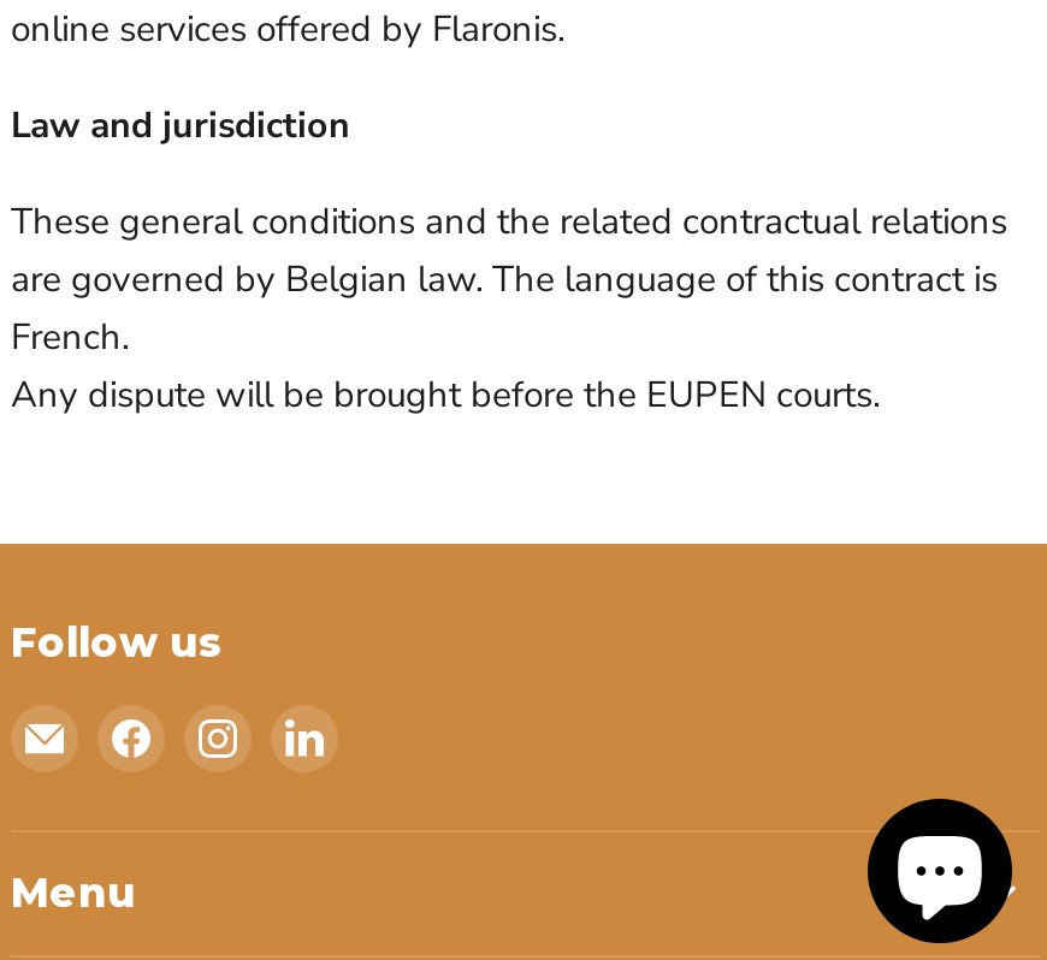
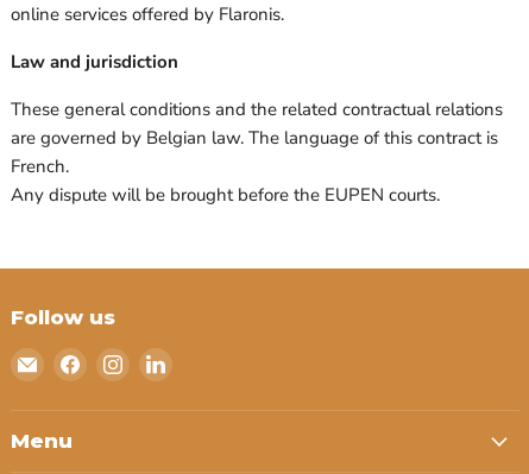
[865,796,1015,946] [image] -> none

